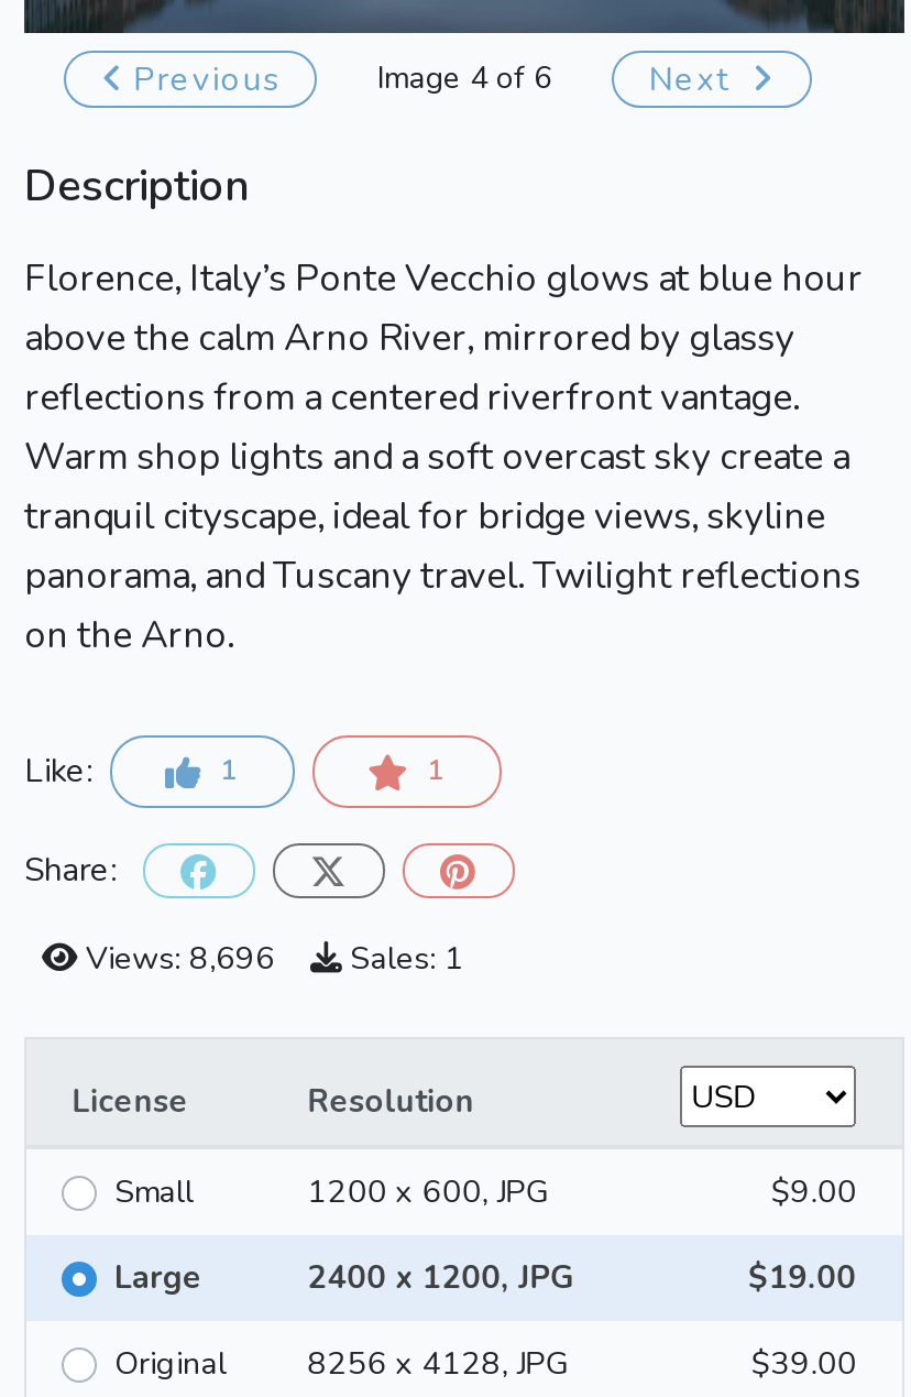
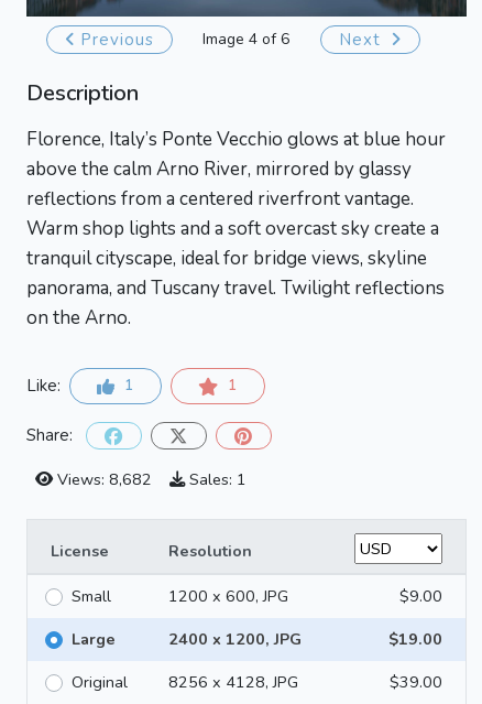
[86,936,464,980] Views: 8,696 Sales: 1 -> [57,468,247,490] Views: 8,682 Sales: 1

